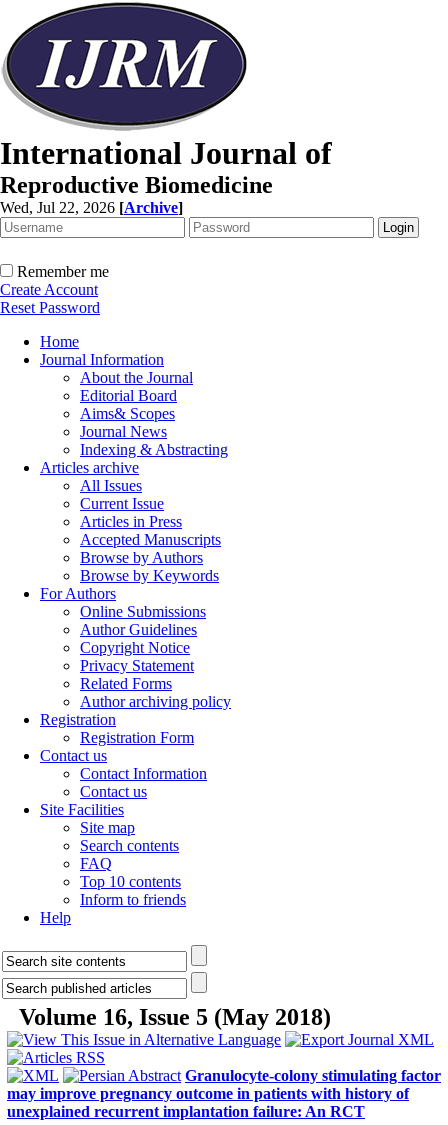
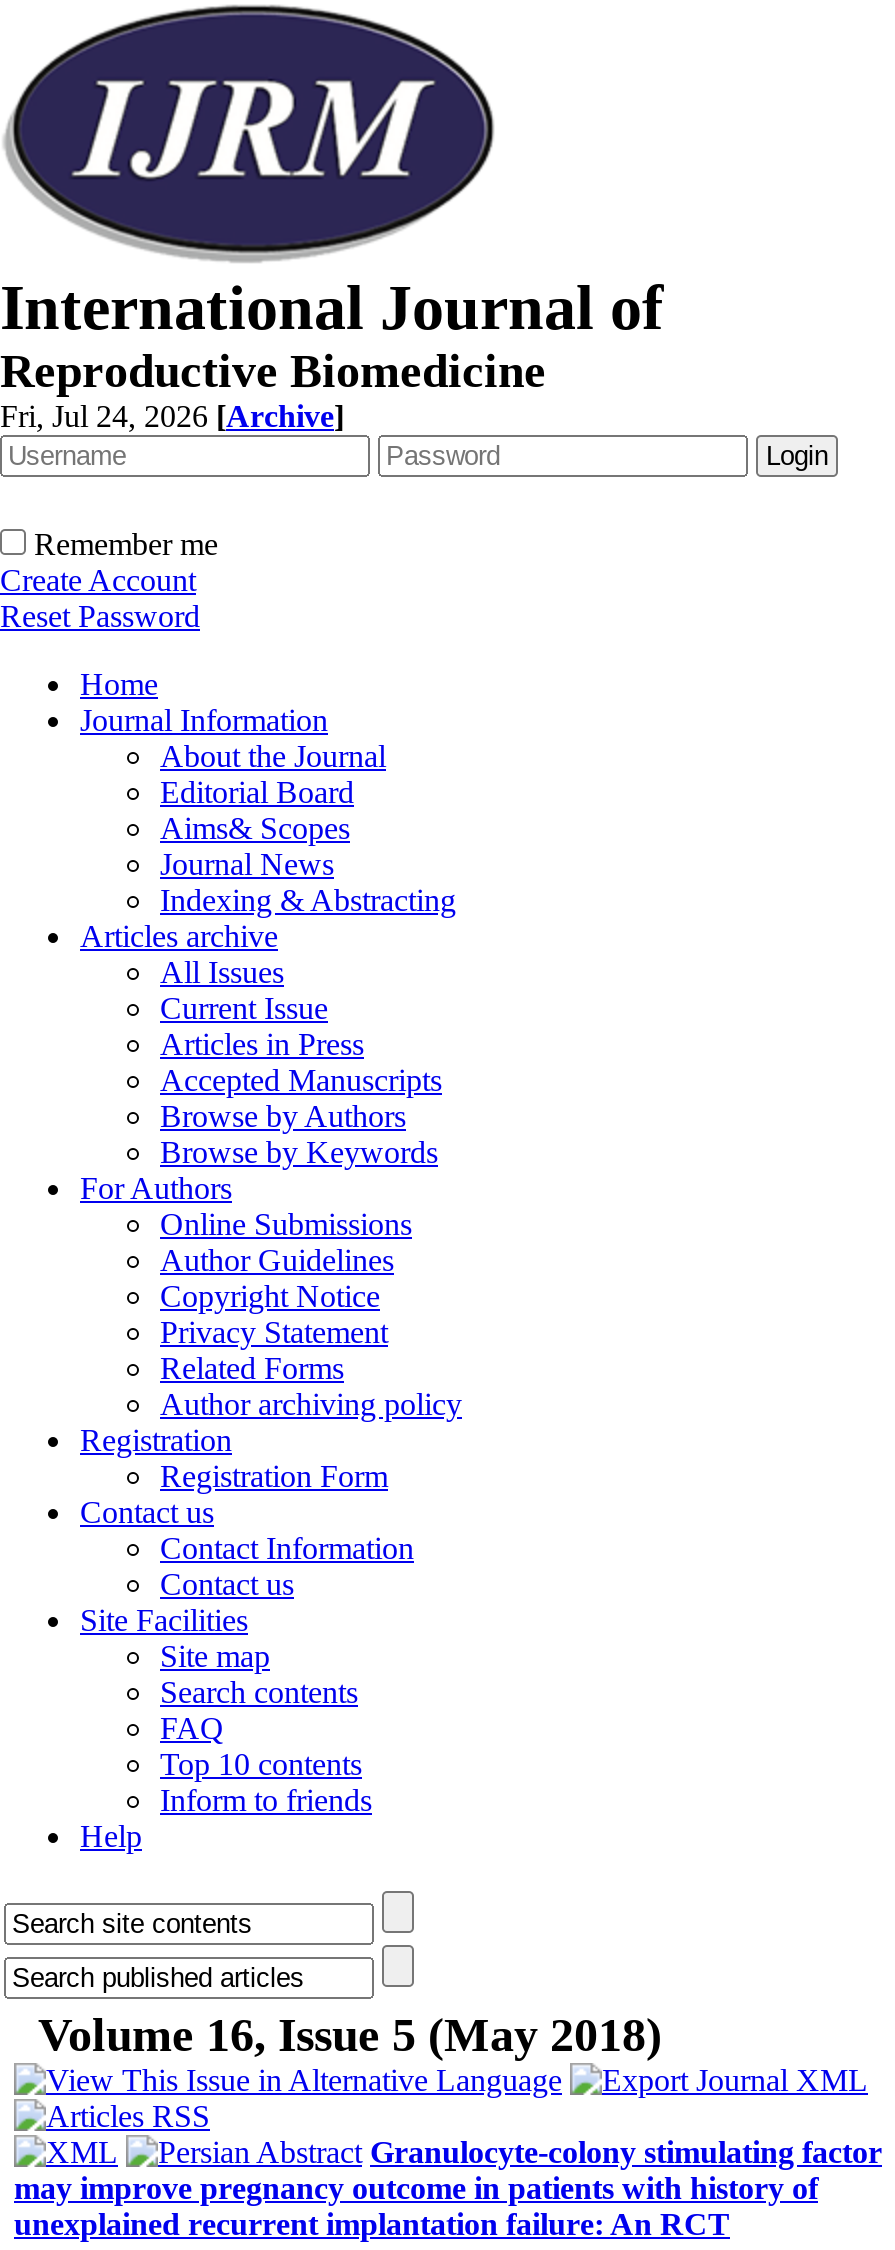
[0,199,183,216] Wed, Jul 22, 2026 [Archive] -> [0,399,344,433] Fri, Jul 24, 2026 [Archive]

